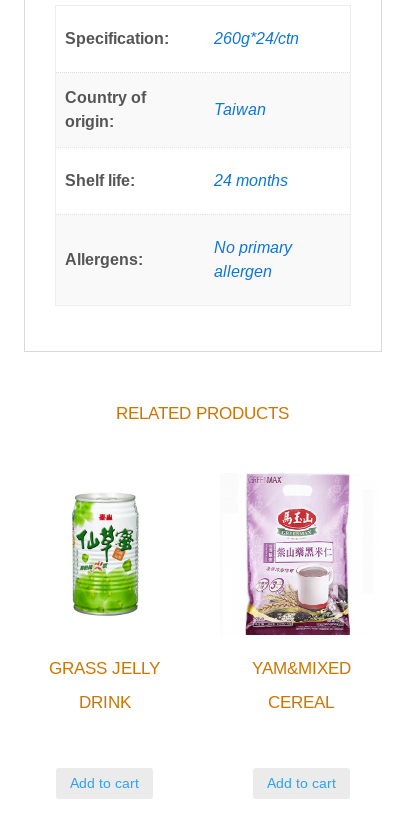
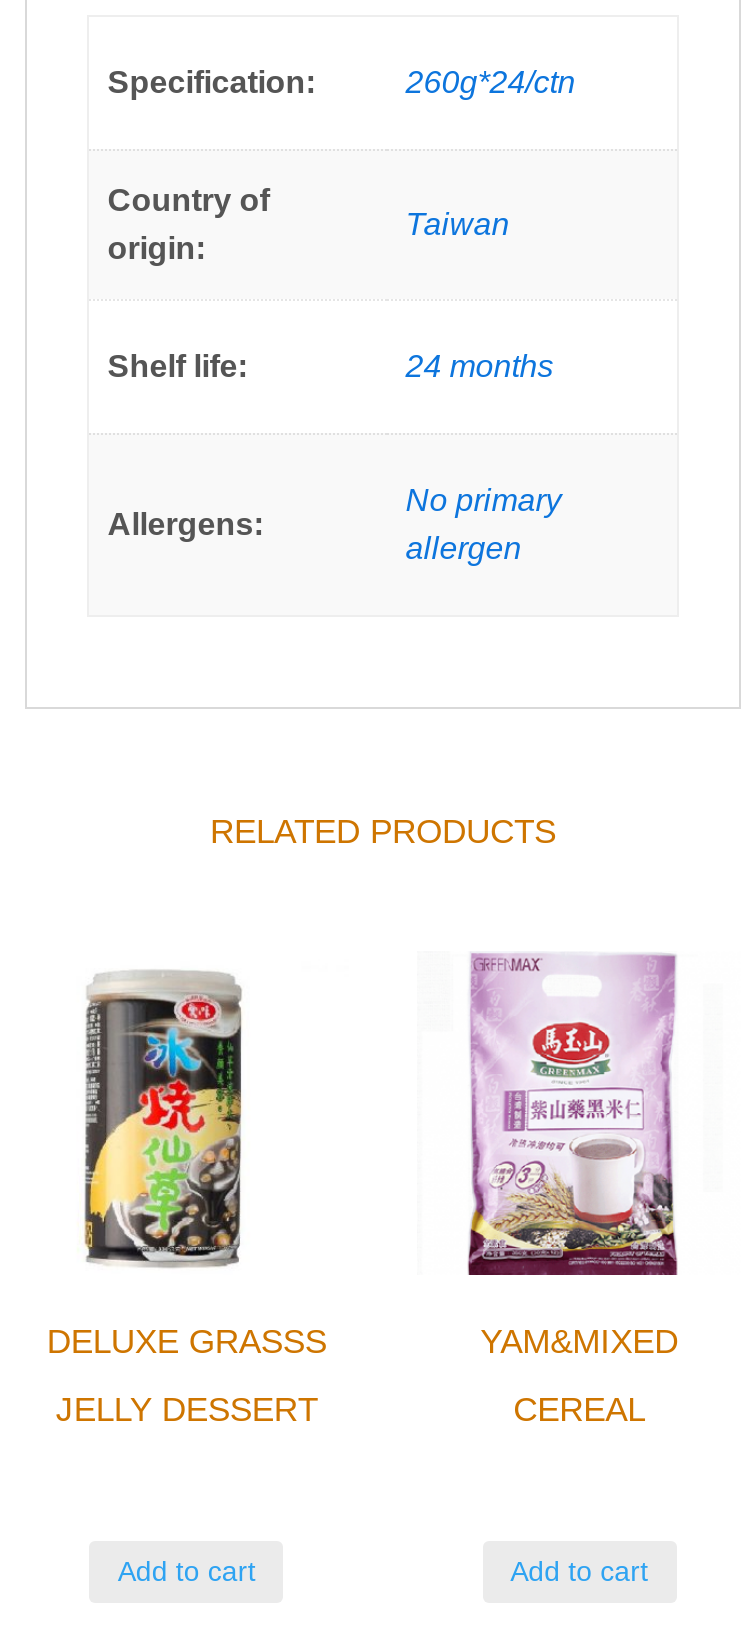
[49,483,160,678] [image] | GRASS JELLY -> [47,969,327,1361] [image] | DELUXE GRASSS
[79,693,131,712] DRINK -> [56,1391,318,1429] JELLY DESSERT

